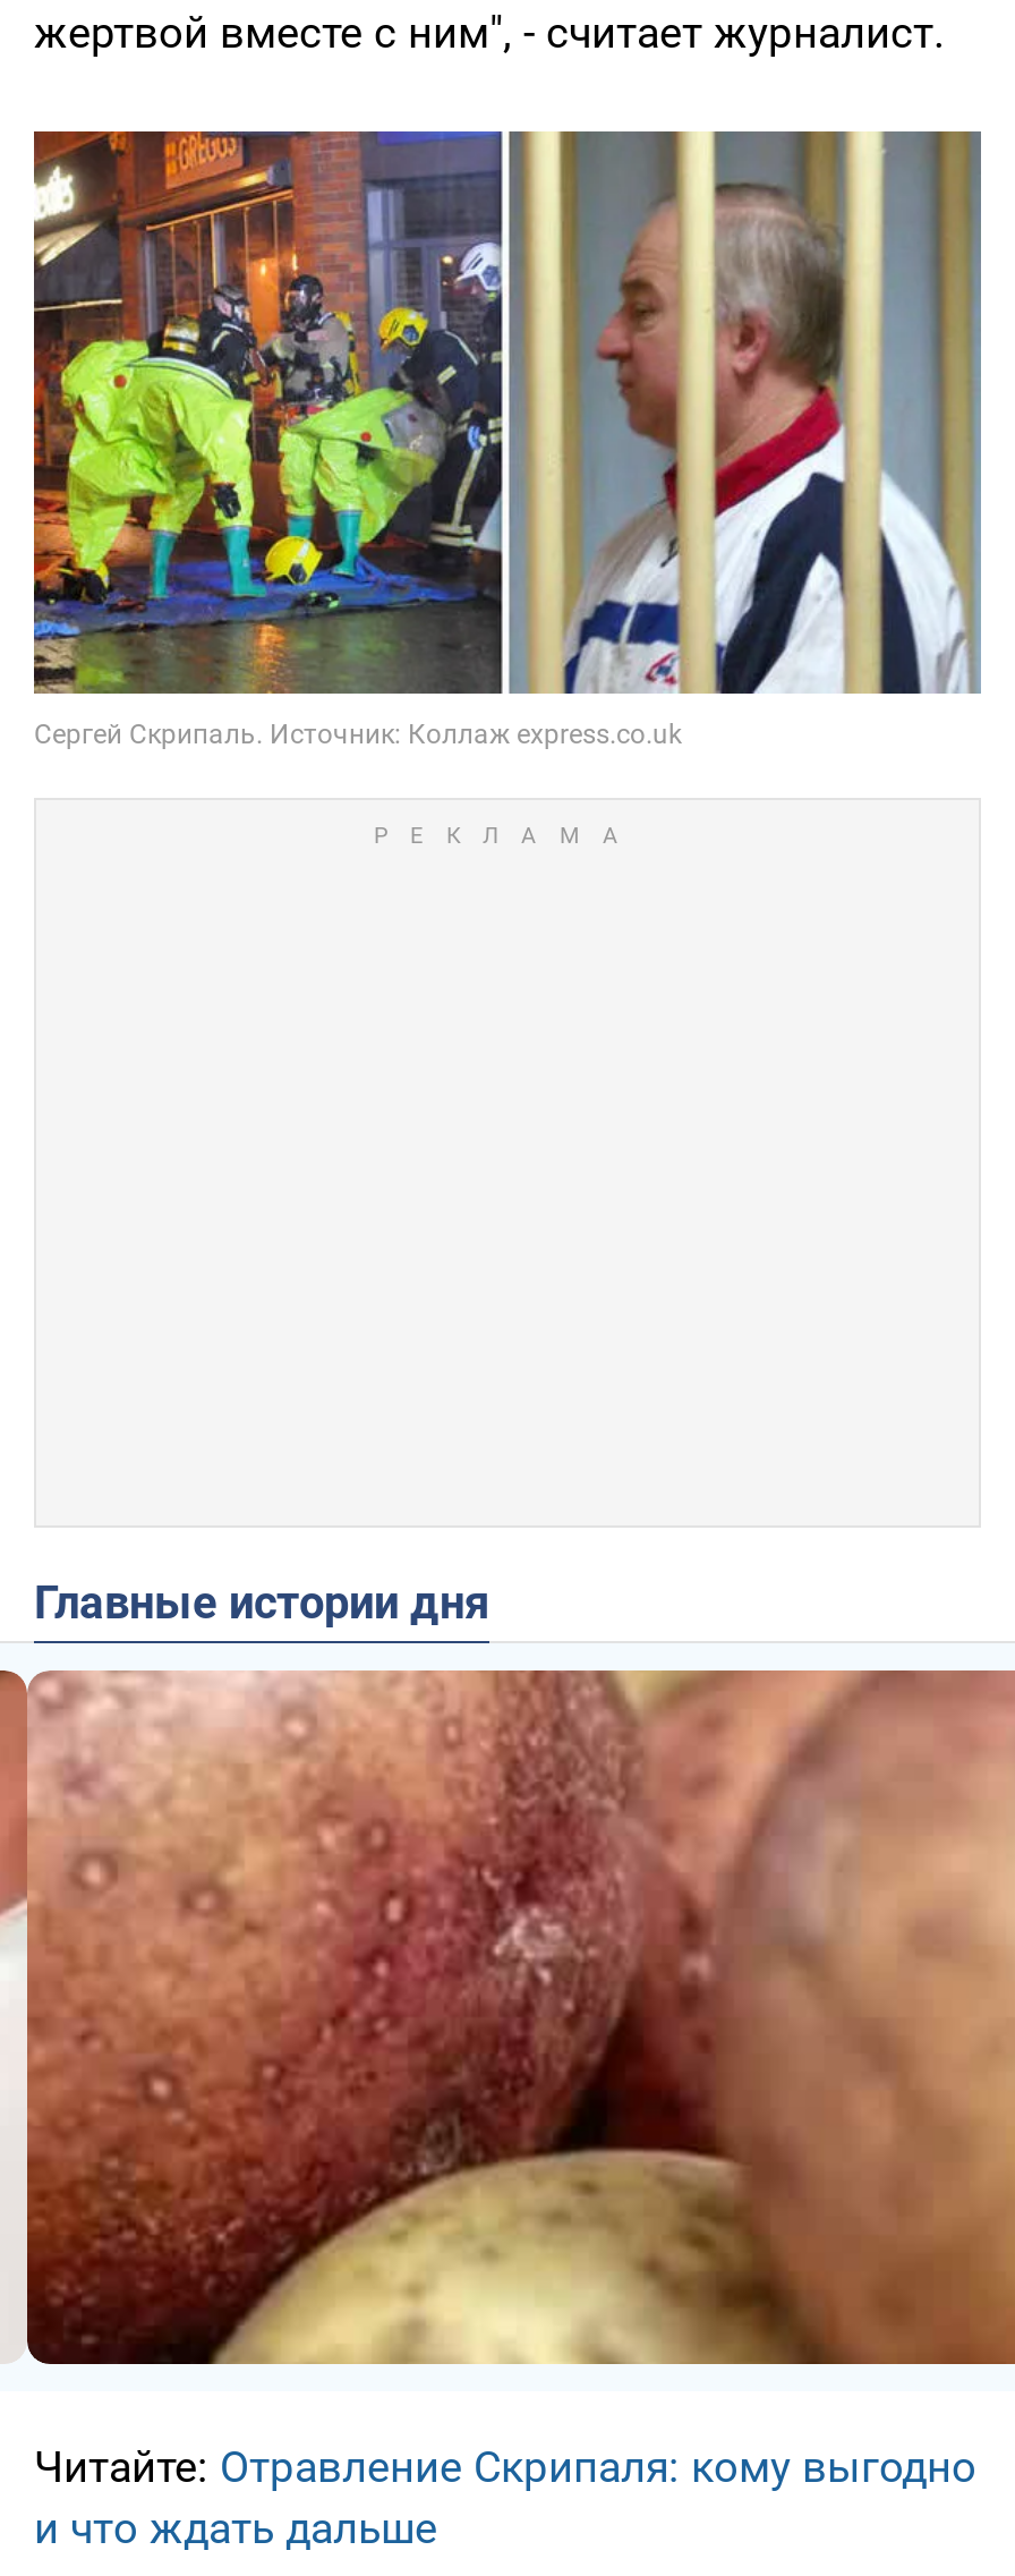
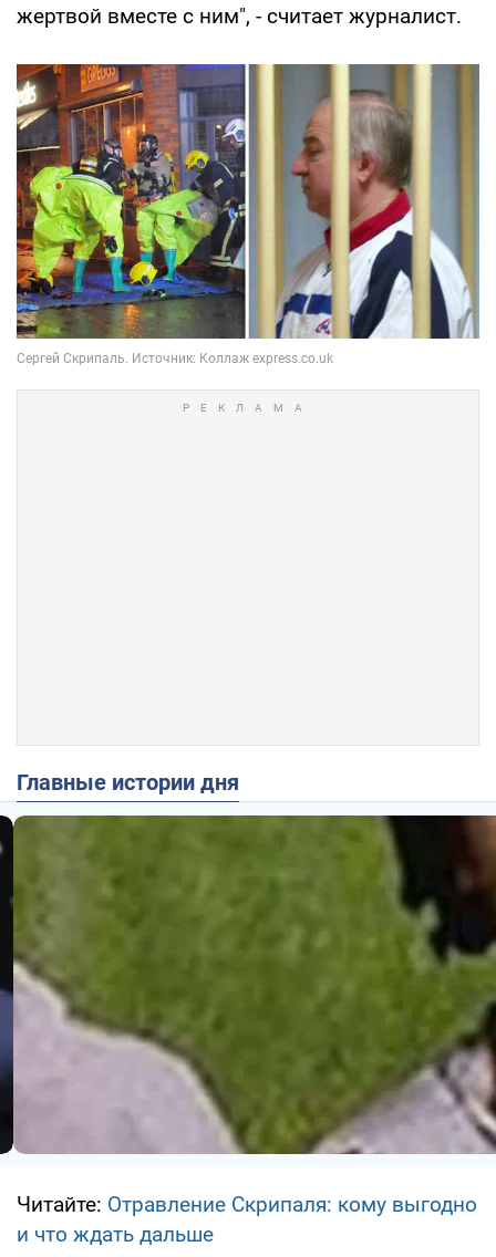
[7,1668,1008,2366] [image] -> [3,814,493,1155] [image]

